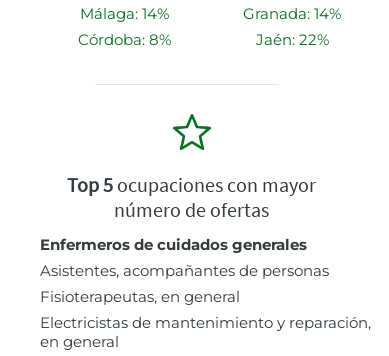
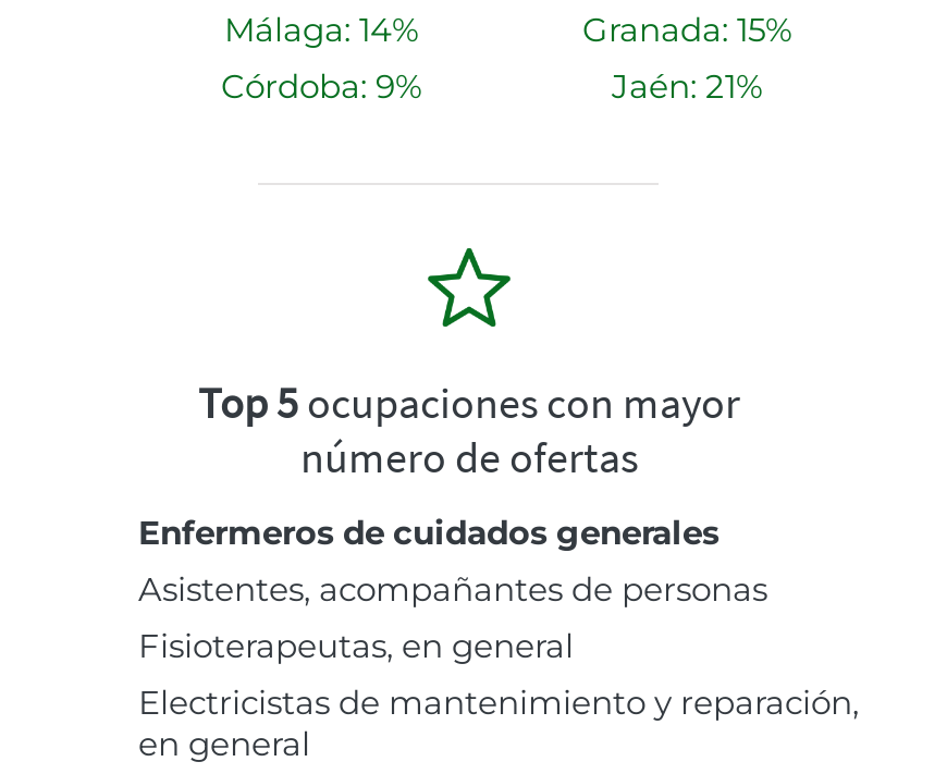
[243,4,341,23] Granada: 14% -> [582,9,791,51] Granada: 15%
[77,30,170,49] Córdoba: 8% -> [221,66,421,107] Córdoba: 9%
[255,30,328,49] Jaén: 22% -> [612,66,762,107] Jaén: 21%

